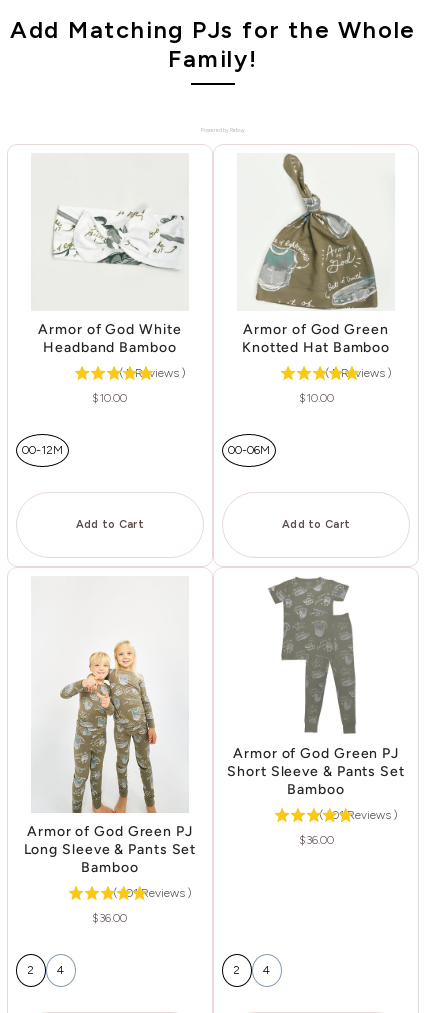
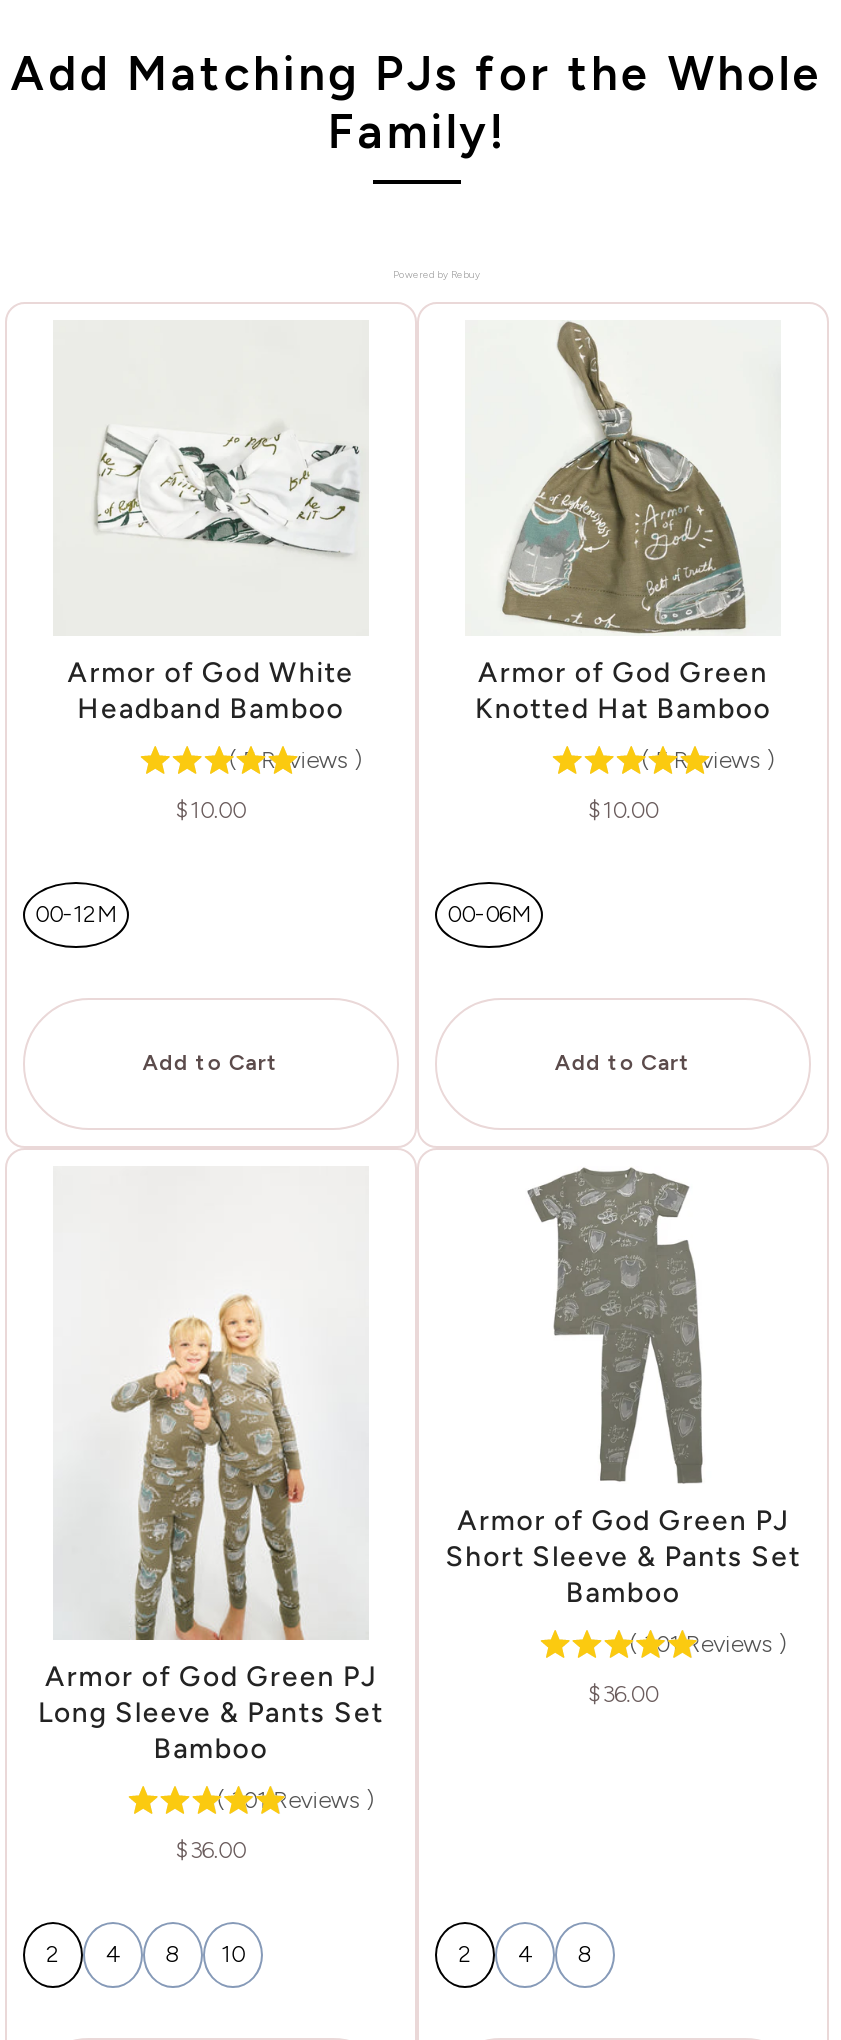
none -> [165,1941,245,1969] 8 | 10
none -> [577,1941,593,1969] 8

